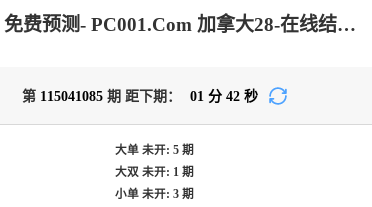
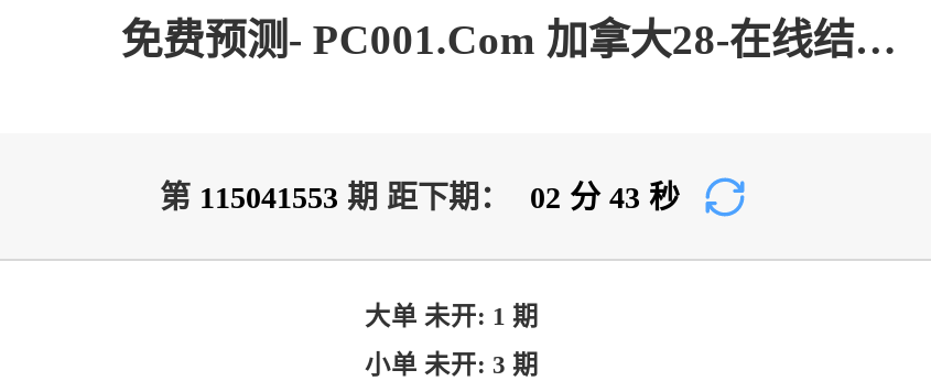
[21,89,257,104] 第115041085期 距下期： 01分 42秒 -> [160,182,680,215] 第115041553期 距下期： 02分 43秒
[114,144,193,179] 大单未开: 5期 | 大双未开: 1期 -> [365,303,539,331] 大单未开: 1期

